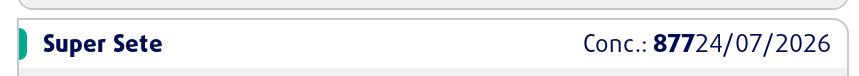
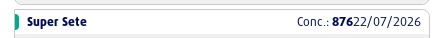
[583,28,831,58] Conc.: 87724/07/2026 -> [297,14,421,29] Conc.: 87622/07/2026

